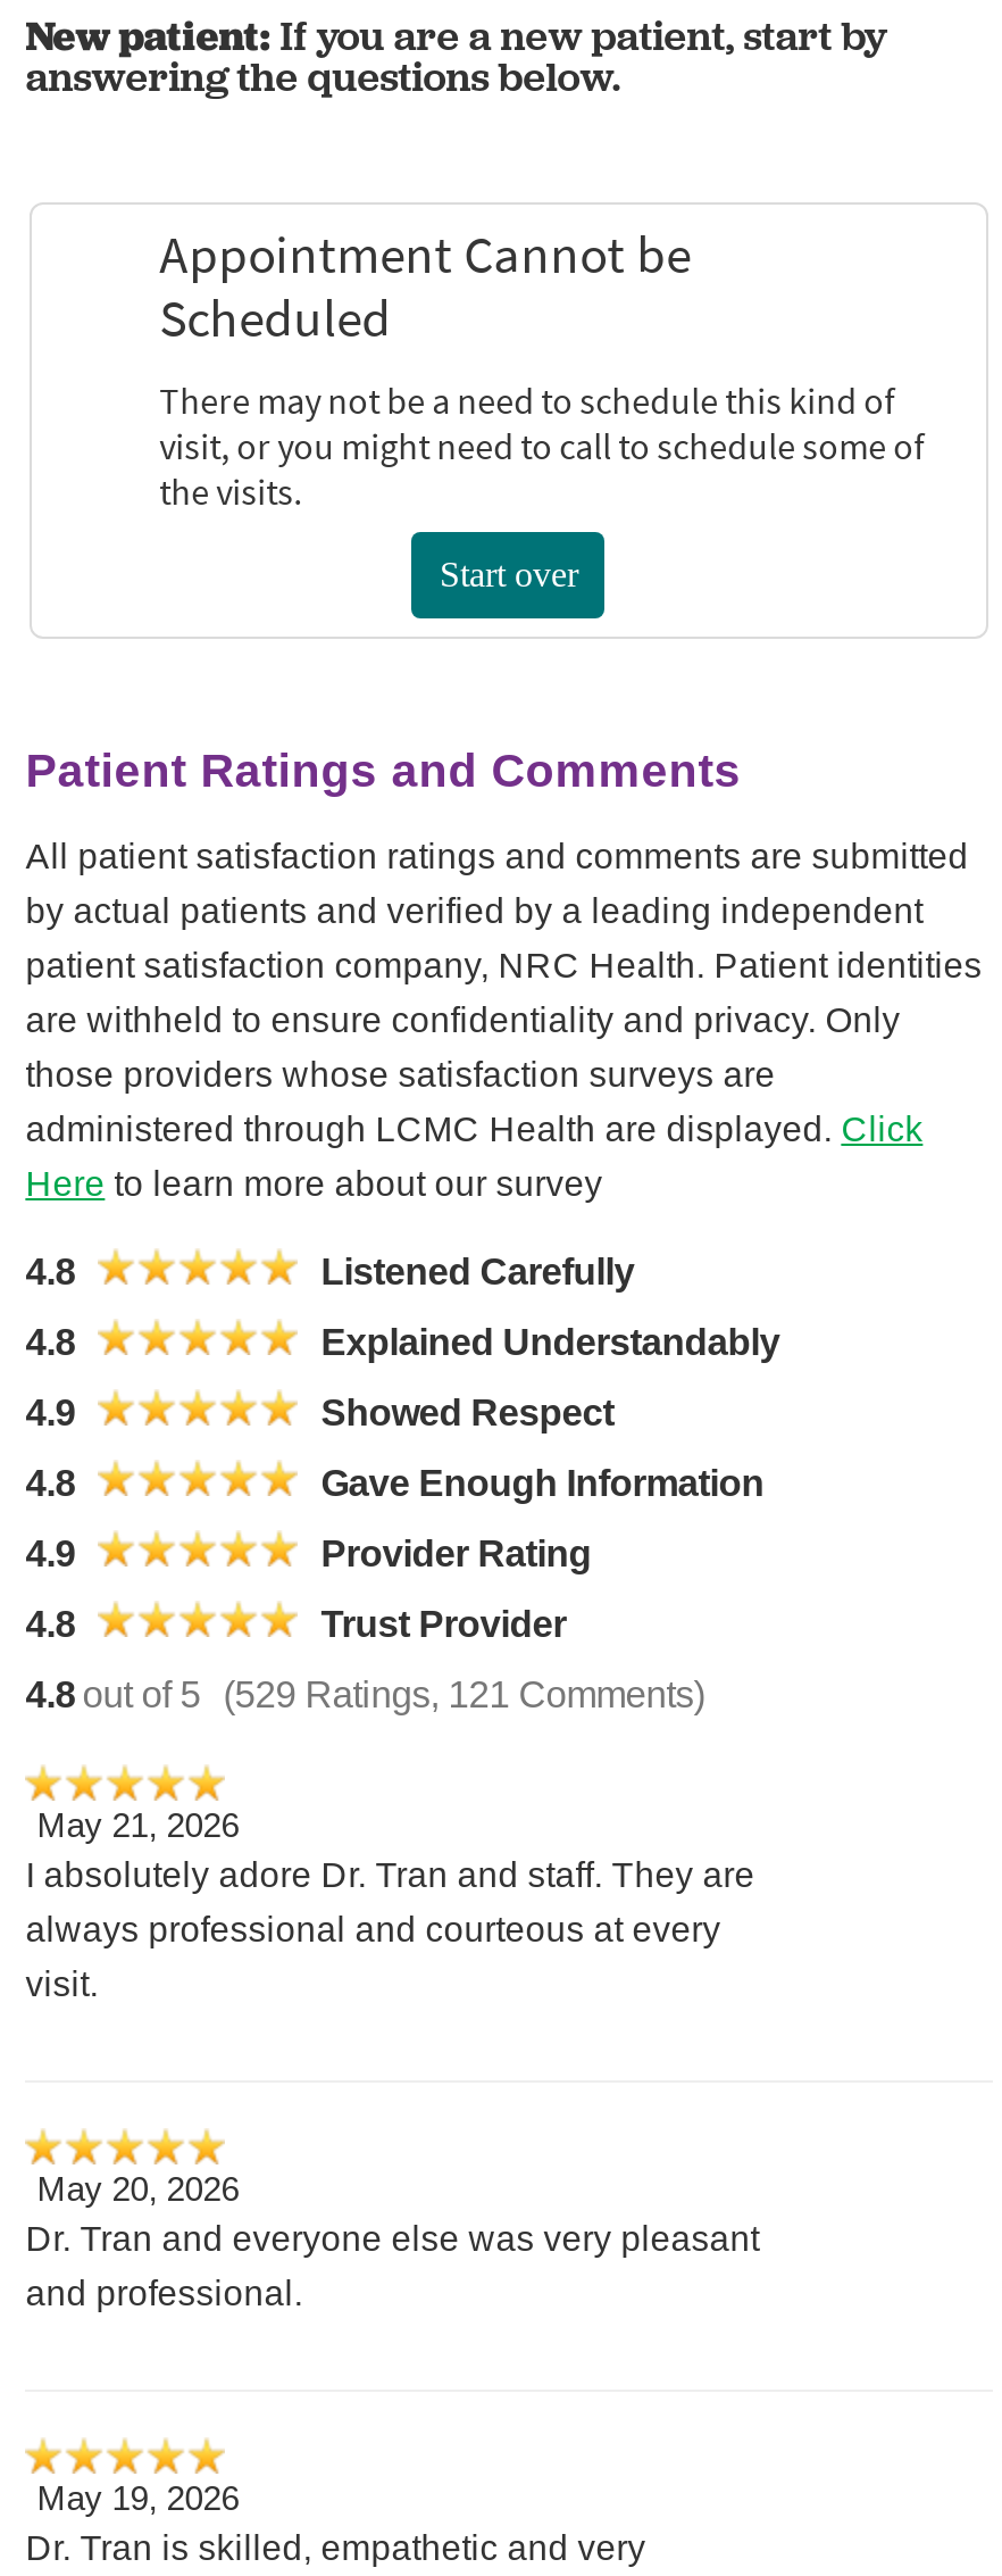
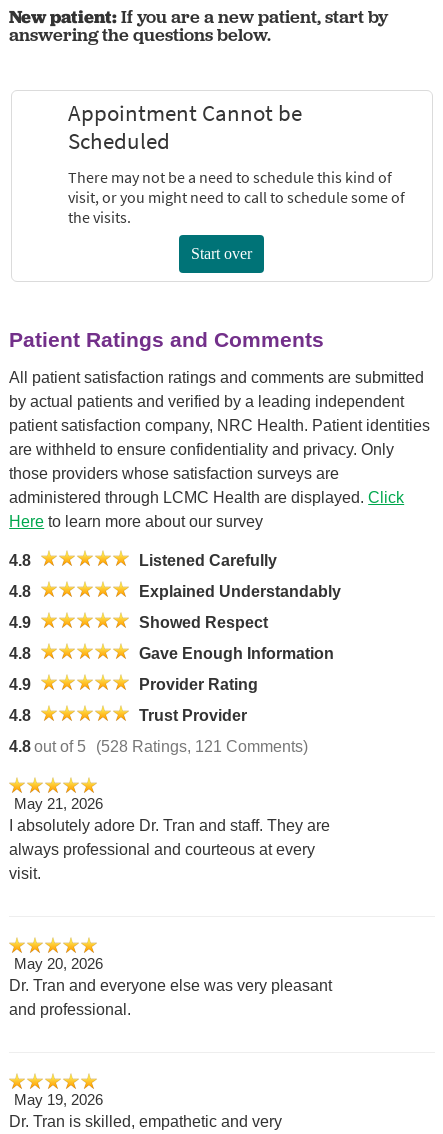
[25,1672,705,1713] 4.8 out of 5 (529 Ratings, 121 Comments) -> [9,737,308,755] 4.8 out of 5 (528 Ratings, 121 Comments)

